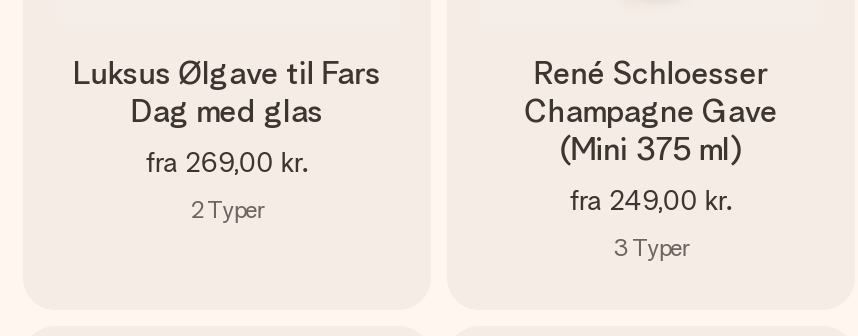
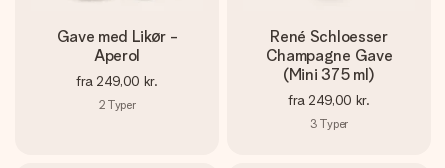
[73,54,381,178] Luksus Ølgave til Fars | Dag med glas | fra 269,00 kr. -> [56,27,177,89] Gave med Likør - | Aperol | fra 249,00 kr.

